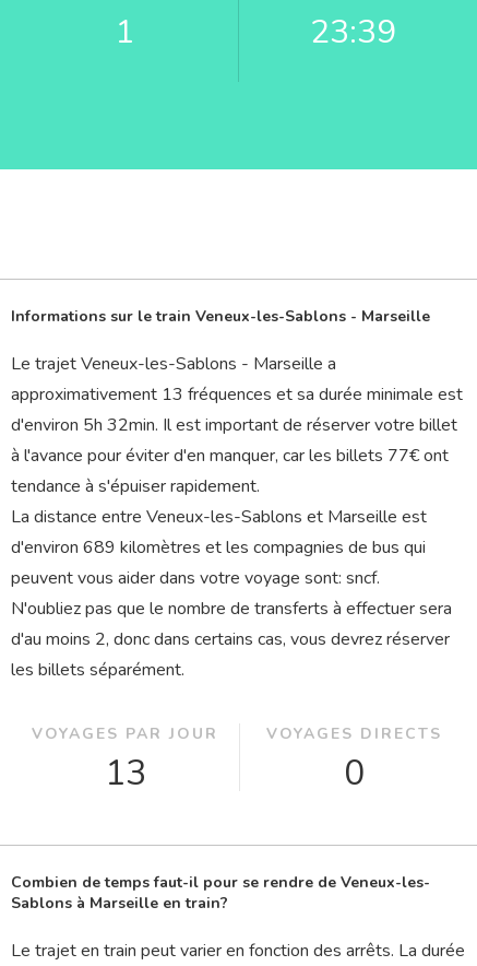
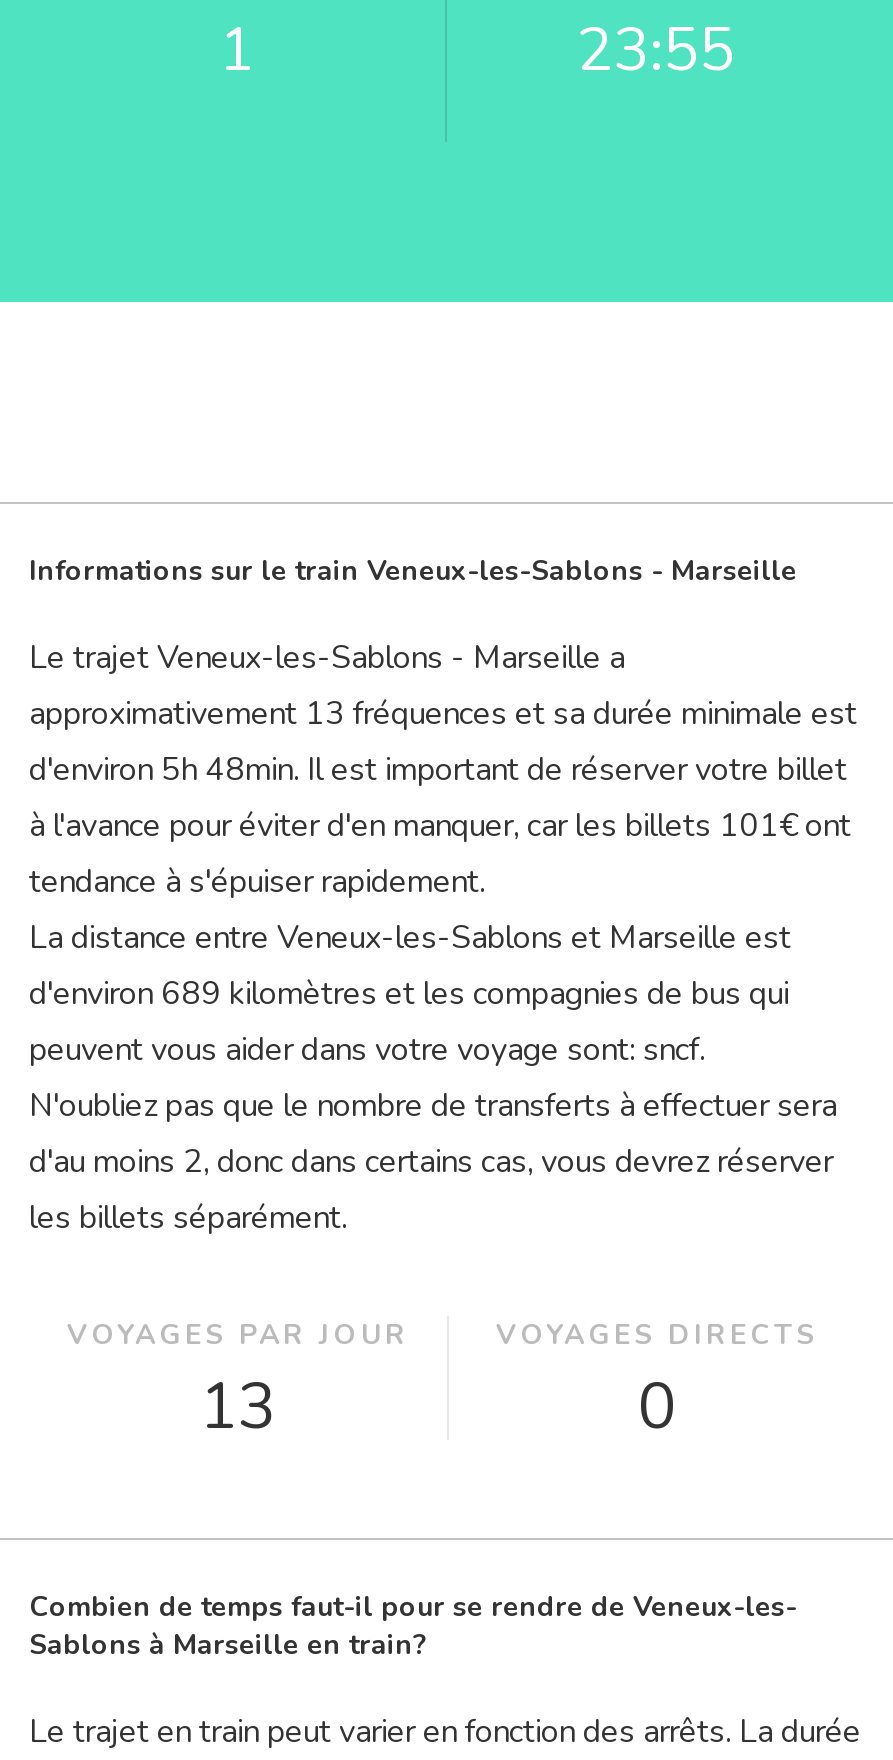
[310,10,396,55] 23:39 -> [577,10,735,92] 23:55
[11,413,457,437] d'environ 5h 32min. Il est important de réserver votre billet -> [29,748,847,792] d'environ 5h 48min. Il est important de réserver votre billet
[11,444,449,468] à l'avance pour éviter d'en manquer, car les billets 77€ ont -> [29,804,851,848] à l'avance pour éviter d'en manquer, car les billets 101€ ont

